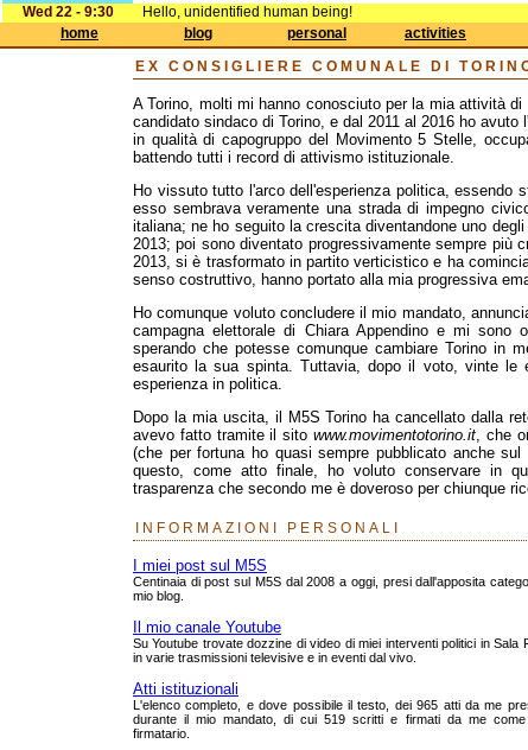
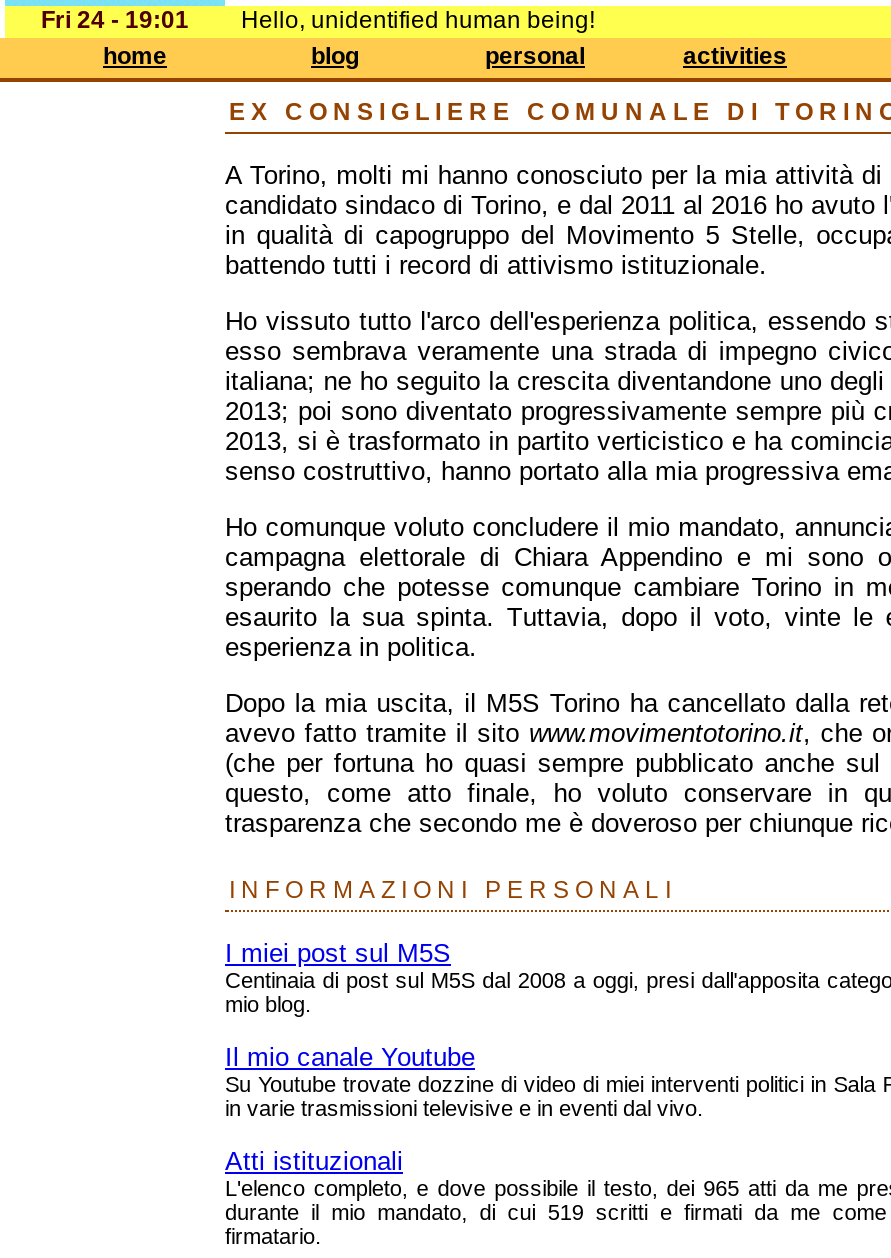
[22,4,352,20] Wed 22 - 9:30 Hello, unidentified human being! -> [41,6,595,34] Fri 24 - 19:01 Hello, unidentified human being!

